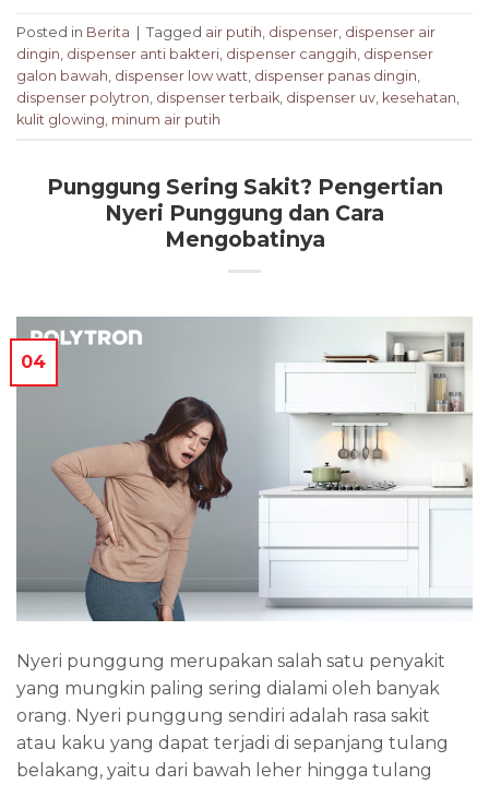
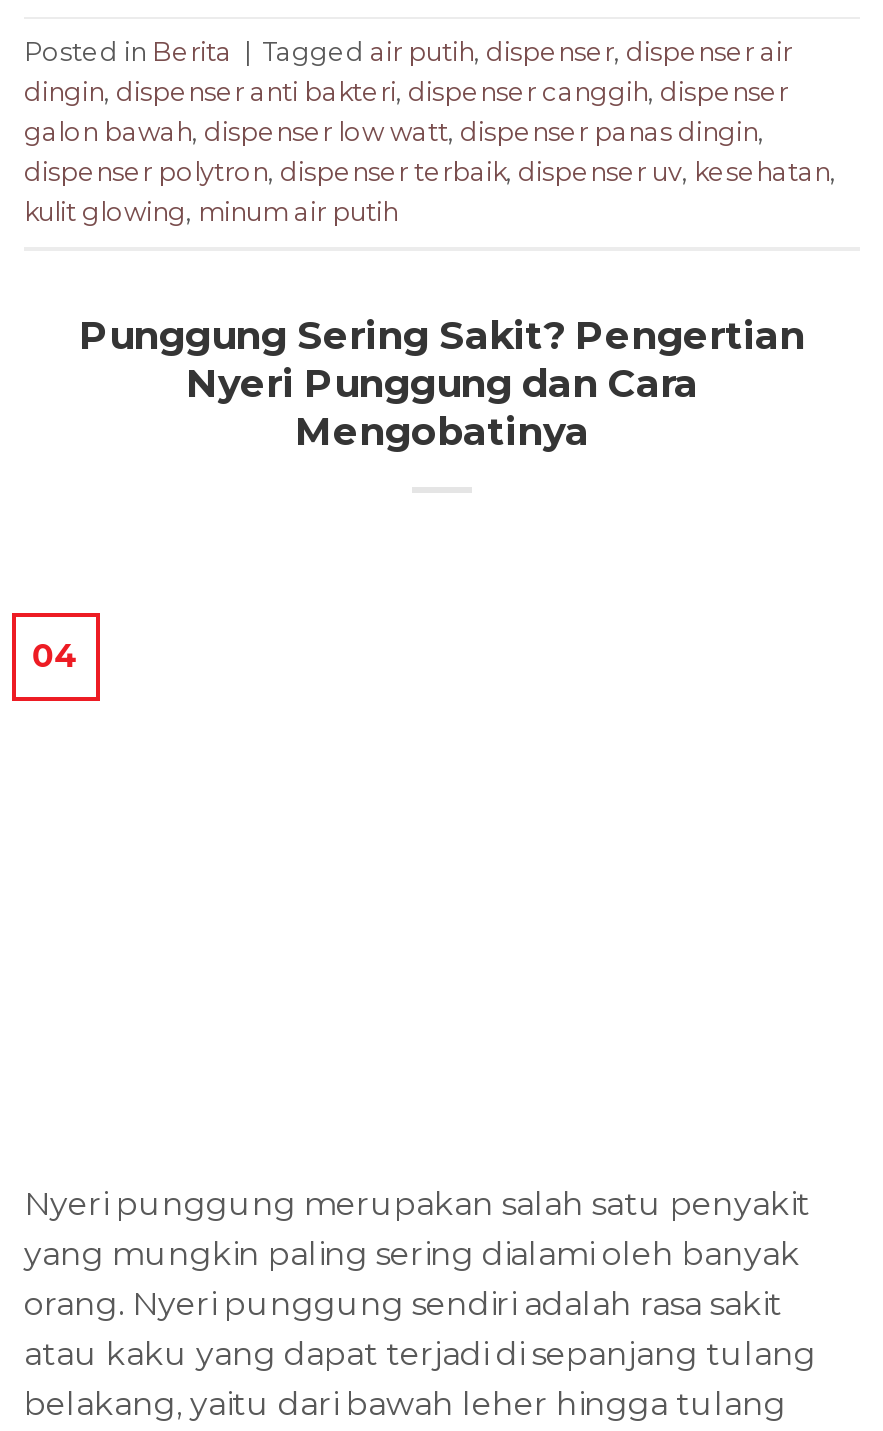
[15,316,474,622] [image] -> none

